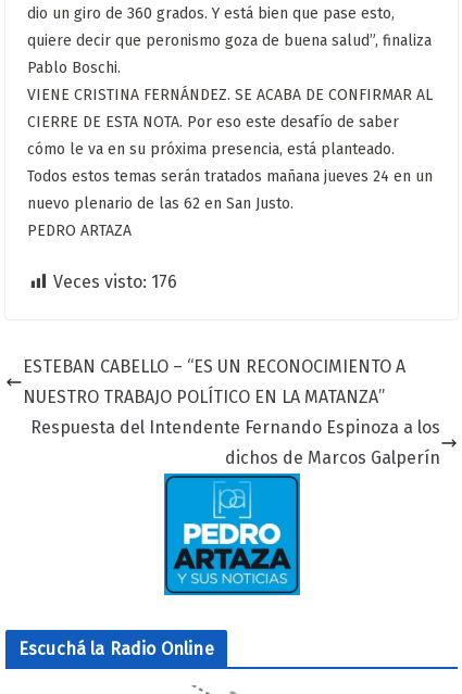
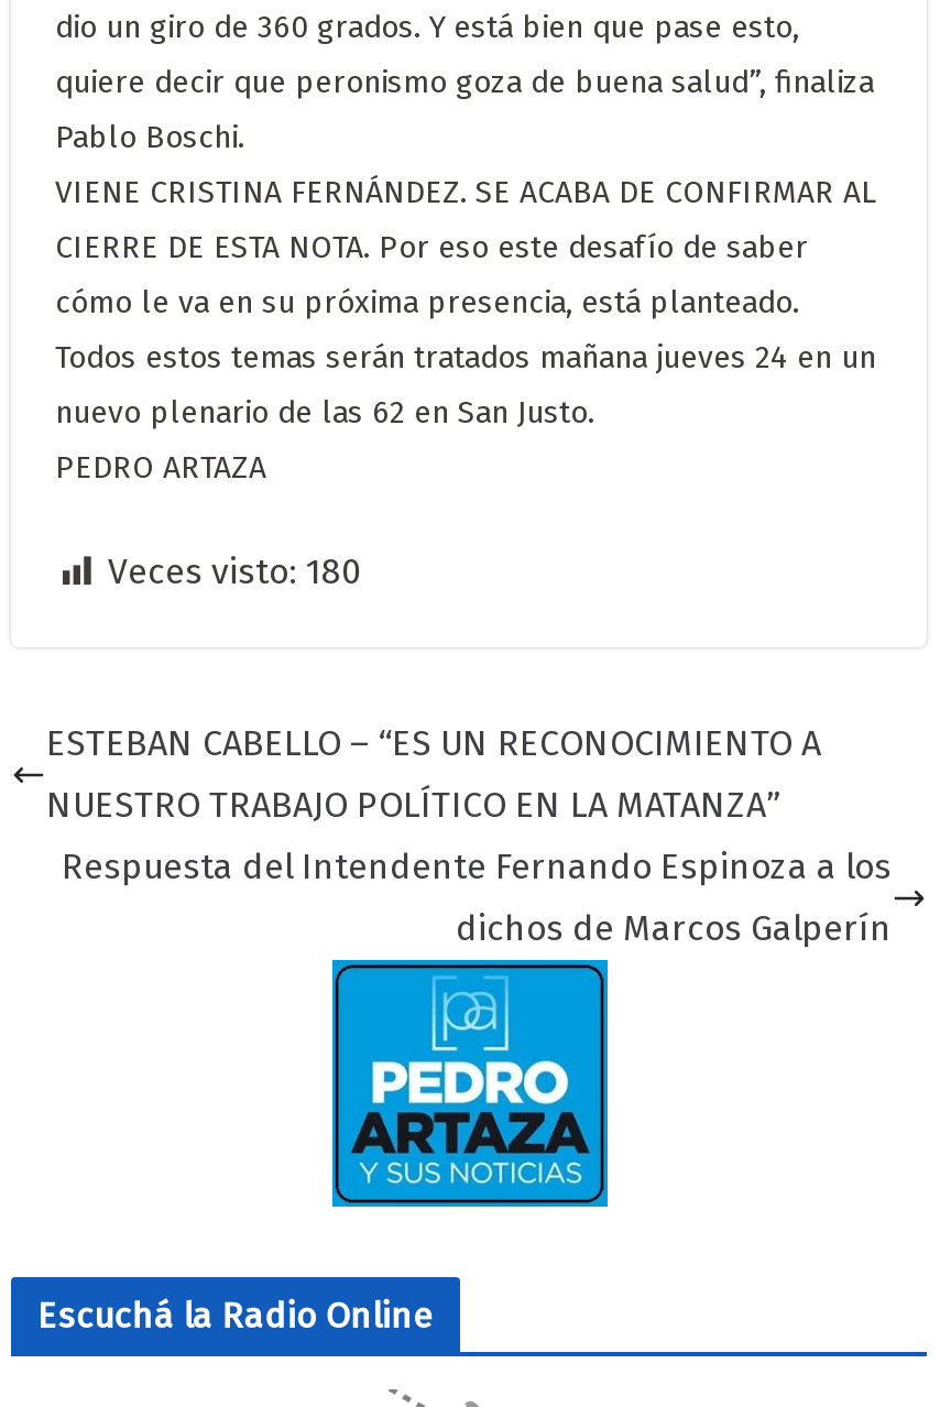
[53,272,177,292] Veces visto: 176 -> [108,550,361,592] Veces visto: 180

